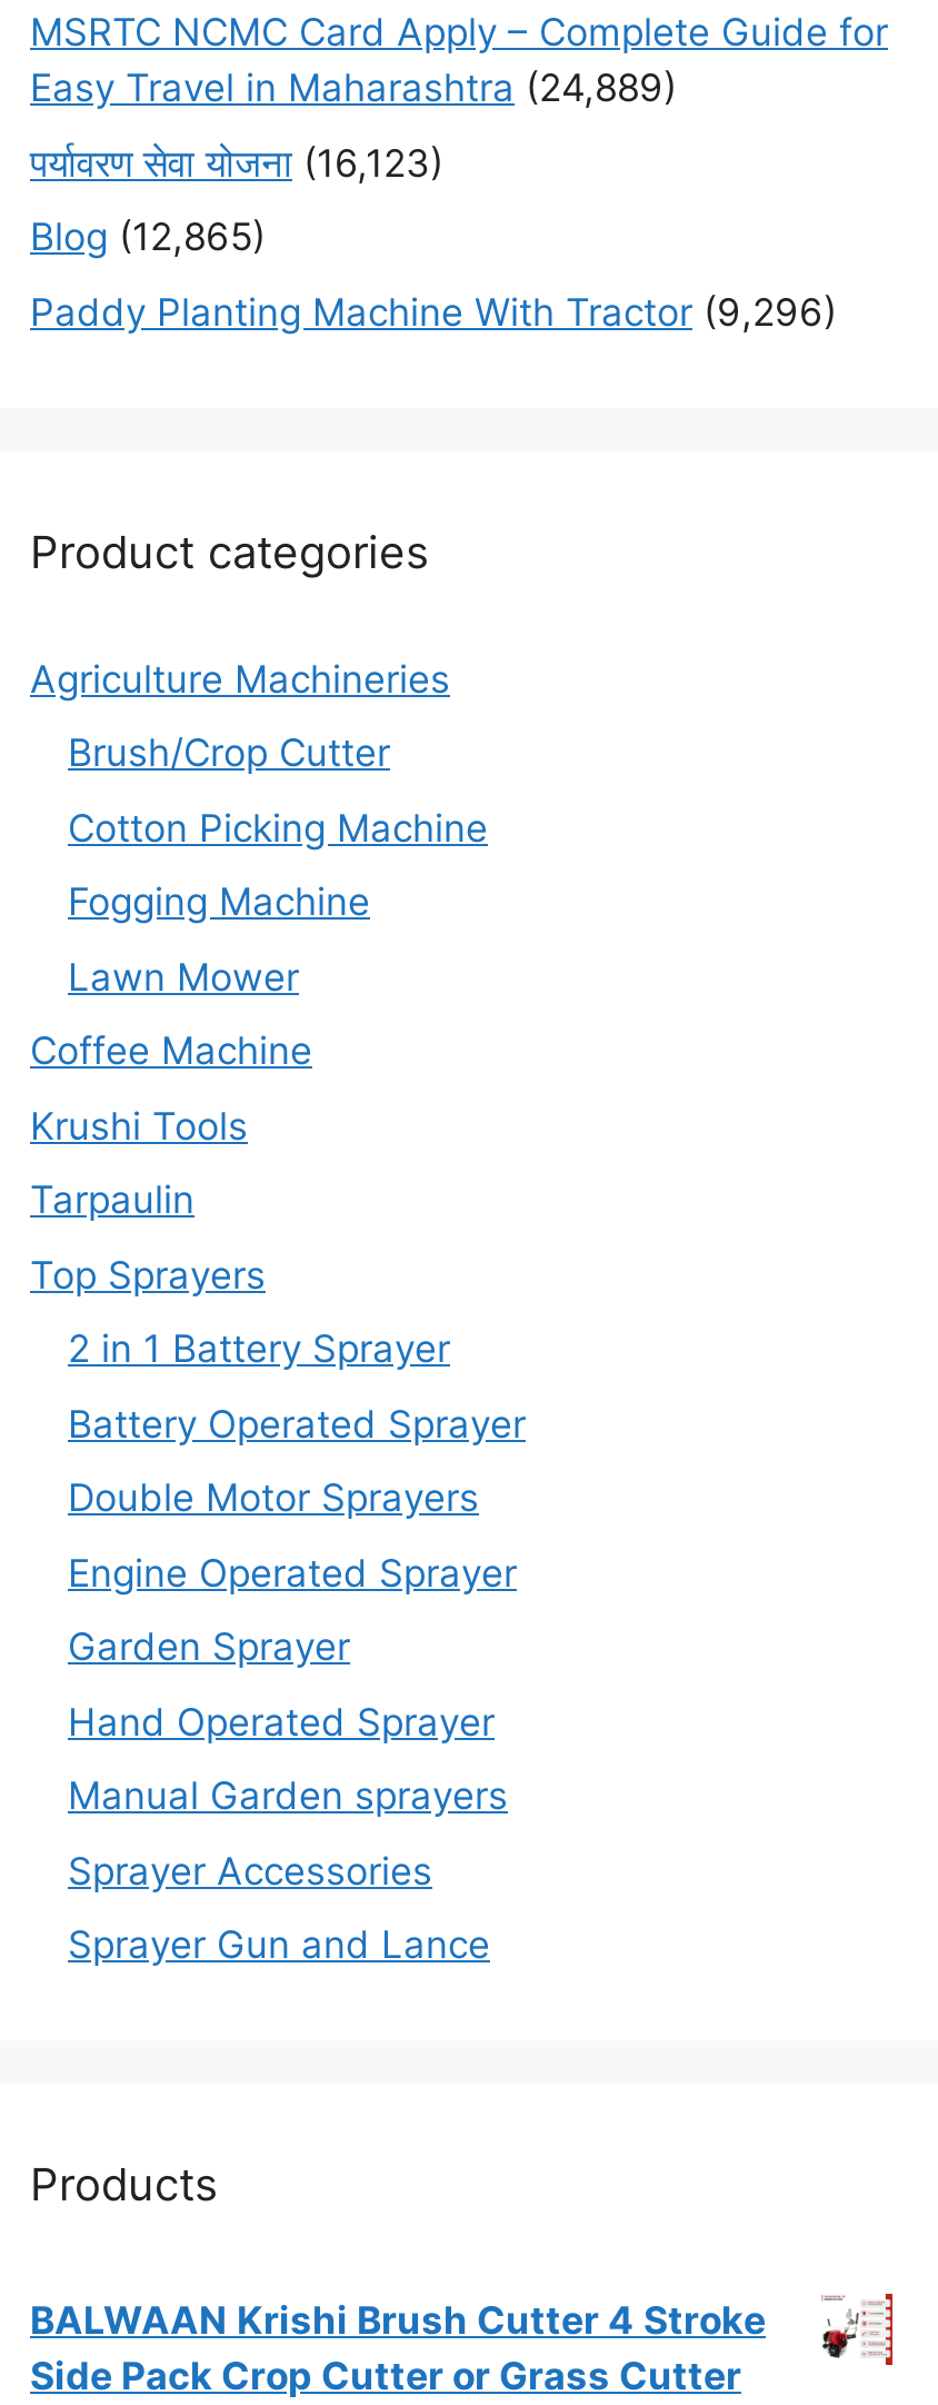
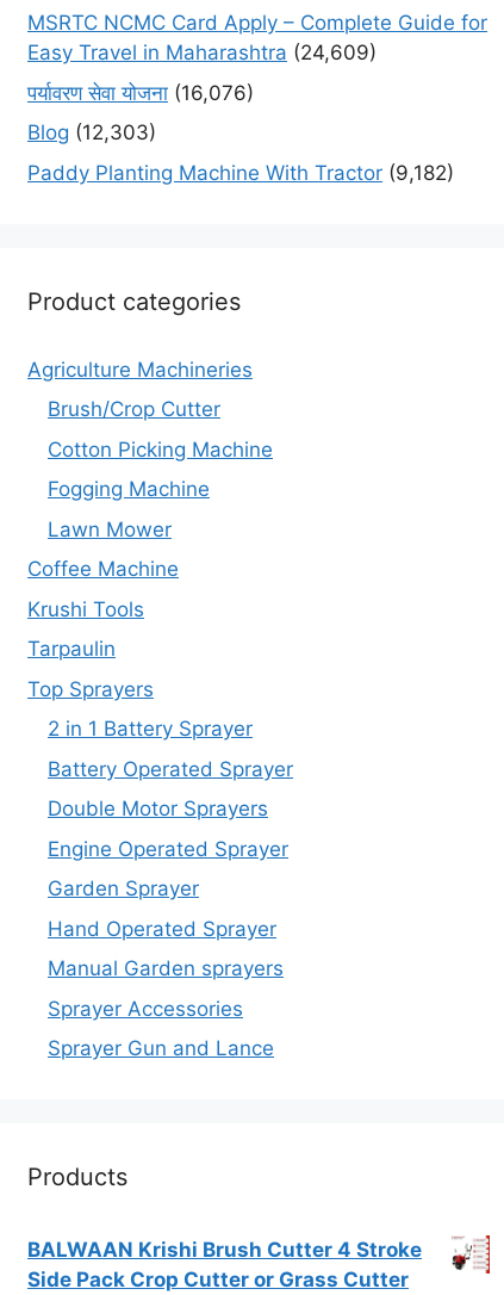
[30,66,677,110] Easy Travel in Maharashtra (24,889) -> [27,41,377,64] Easy Travel in Maharashtra (24,609)
[30,140,443,185] पर्यावरण सेवा योजना (16,123) -> [27,80,254,104] पर्यावरण सेवा योजना (16,076)
[30,215,266,259] Blog (12,865) -> [27,120,156,144] Blog (12,303)
[30,289,837,334] Paddy Planting Machine With Tractor (9,296) -> [27,160,454,184] Paddy Planting Machine With Tractor (9,182)

